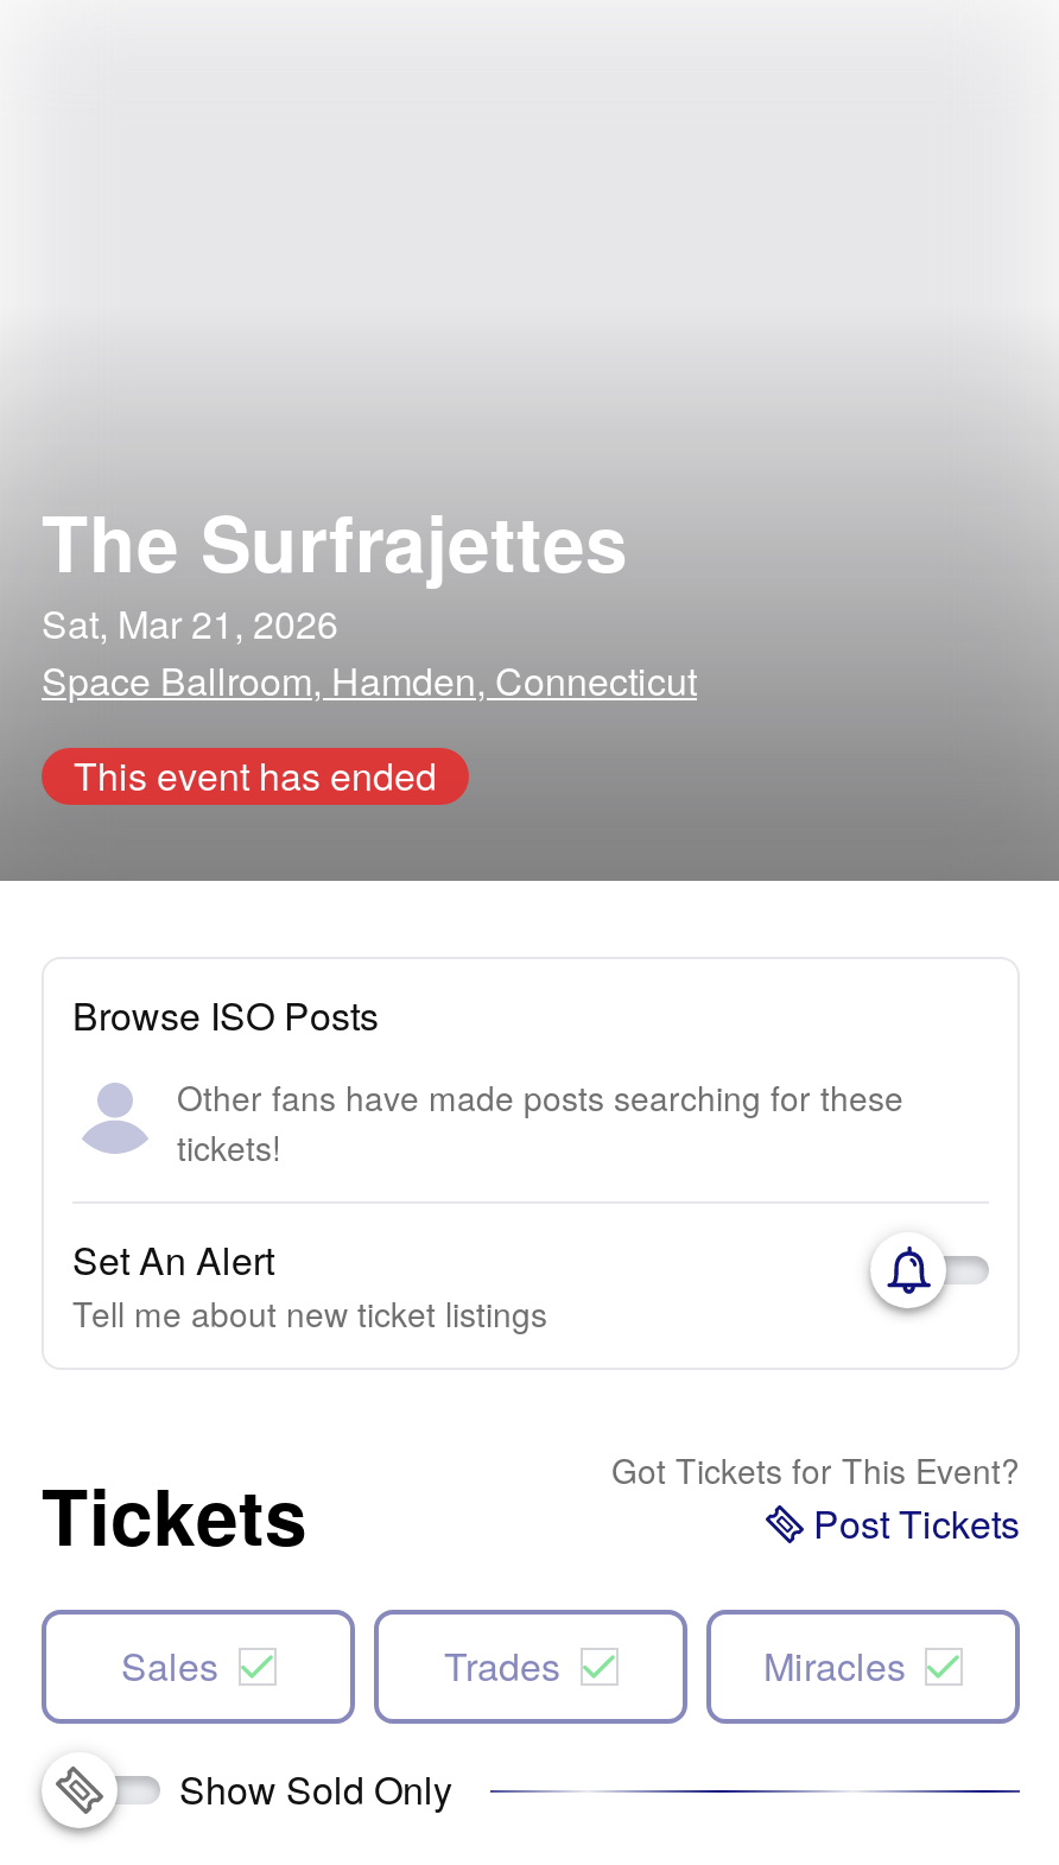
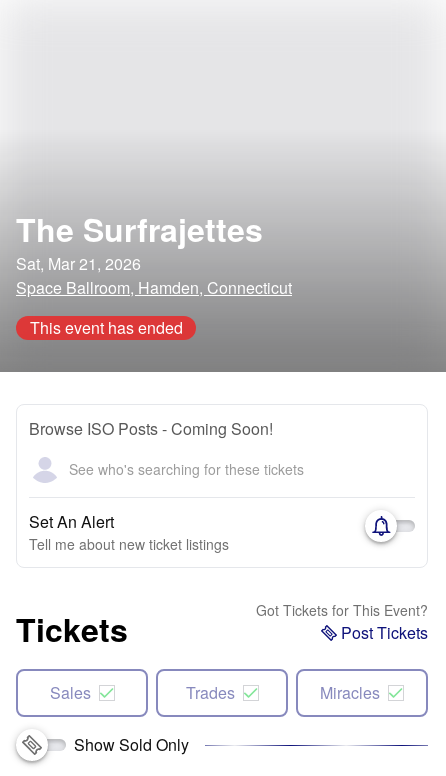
[72,988,379,1042] Browse ISO Posts -> [29,417,273,440] Browse ISO Posts - Coming Soon!
[177,1073,903,1171] Other fans have made posts searching for these | tickets! -> [69,458,304,478] See who's searching for these tickets

